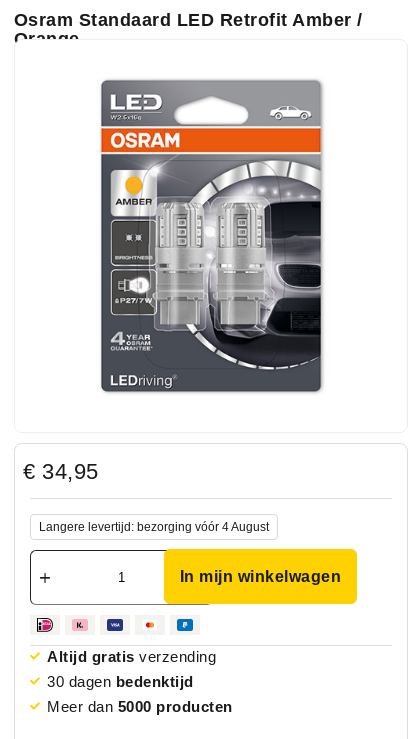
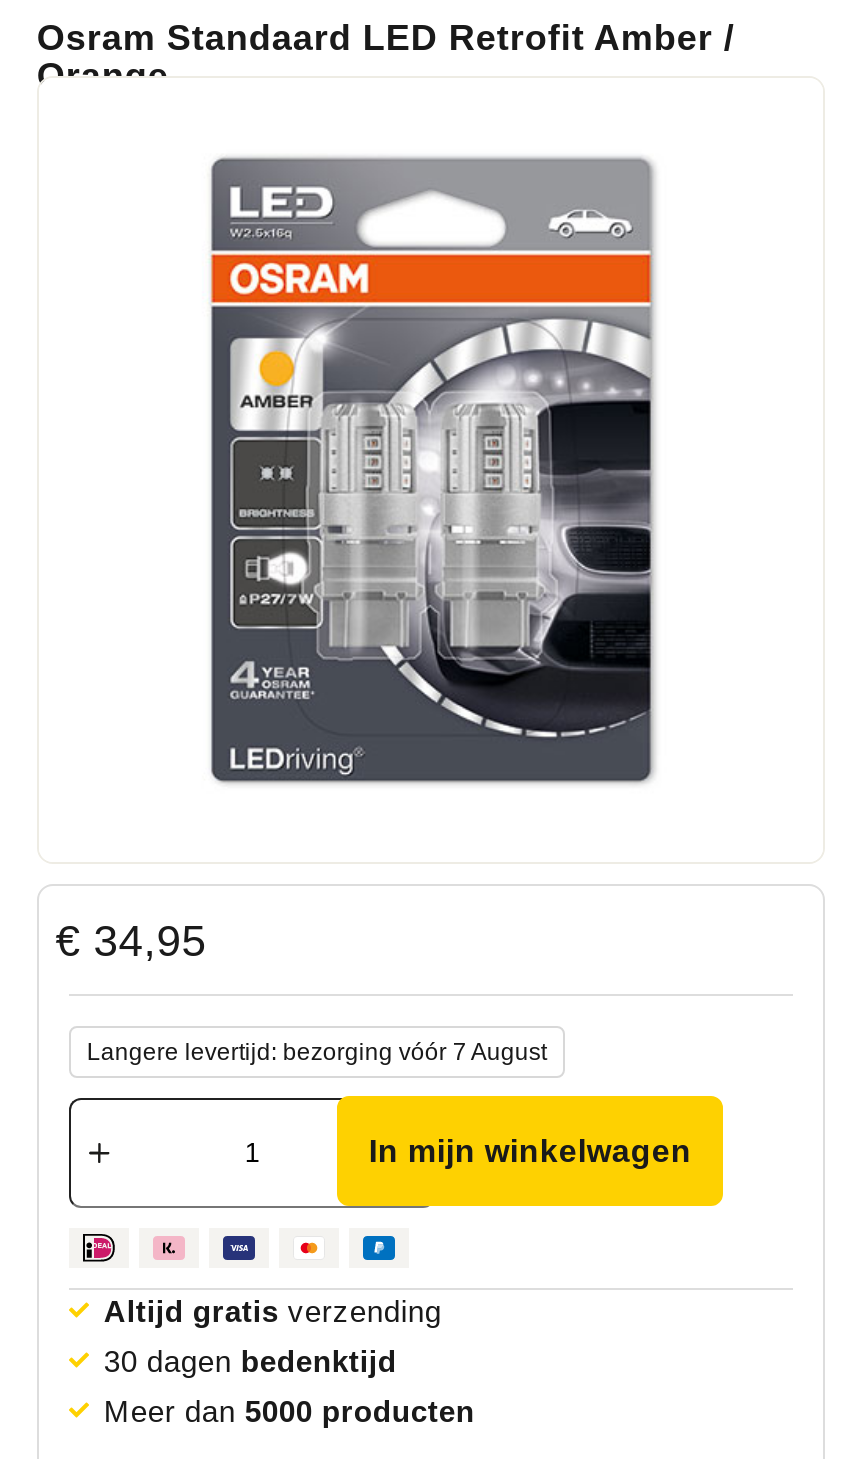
[39,520,269,534] Langere levertijd: bezorging vóór 4 August -> [87,1038,547,1066] Langere levertijd: bezorging vóór 7 August

